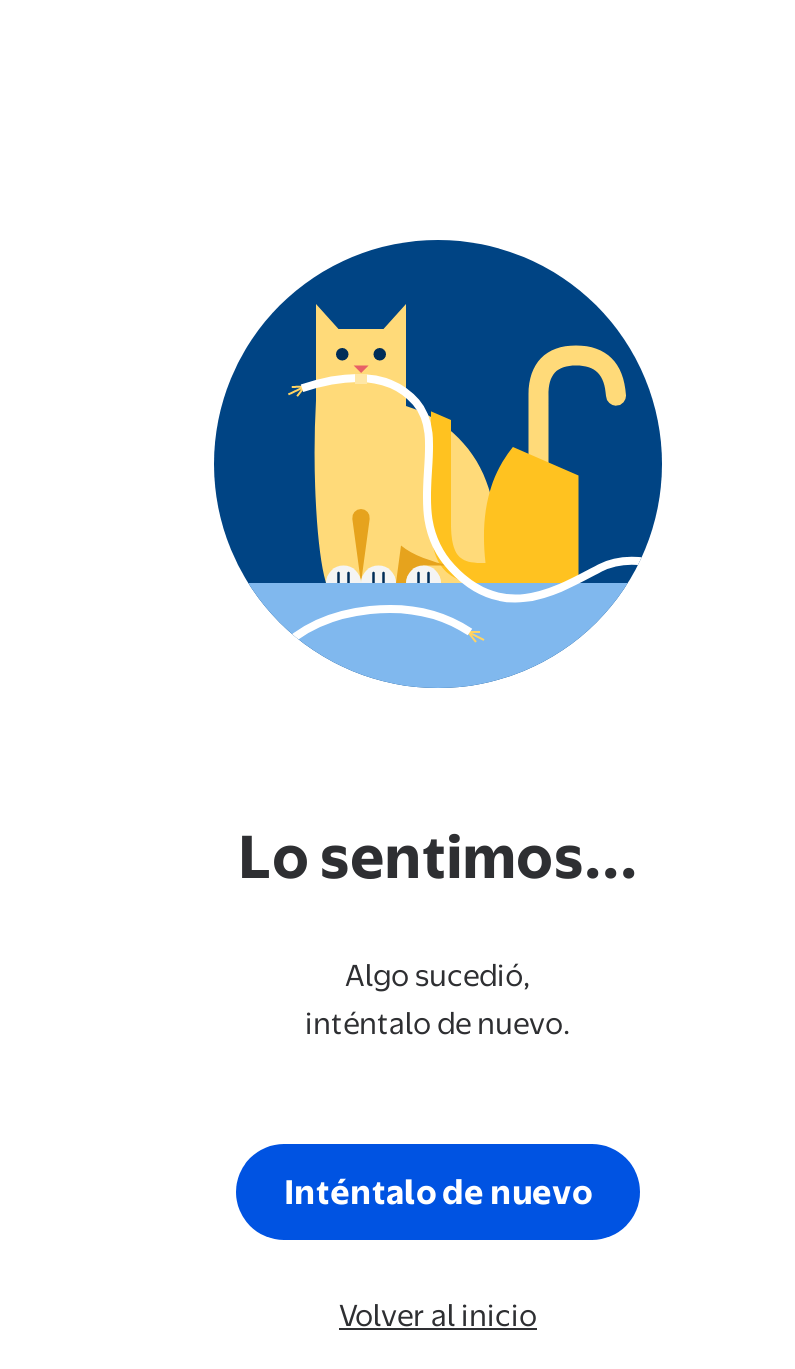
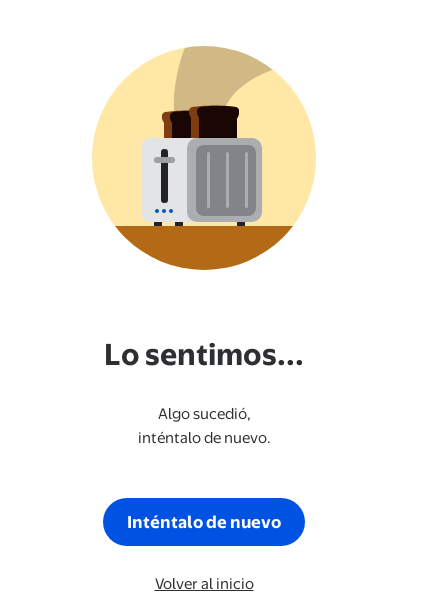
[212,238,664,690] [image] -> [92,46,316,271] [image]

